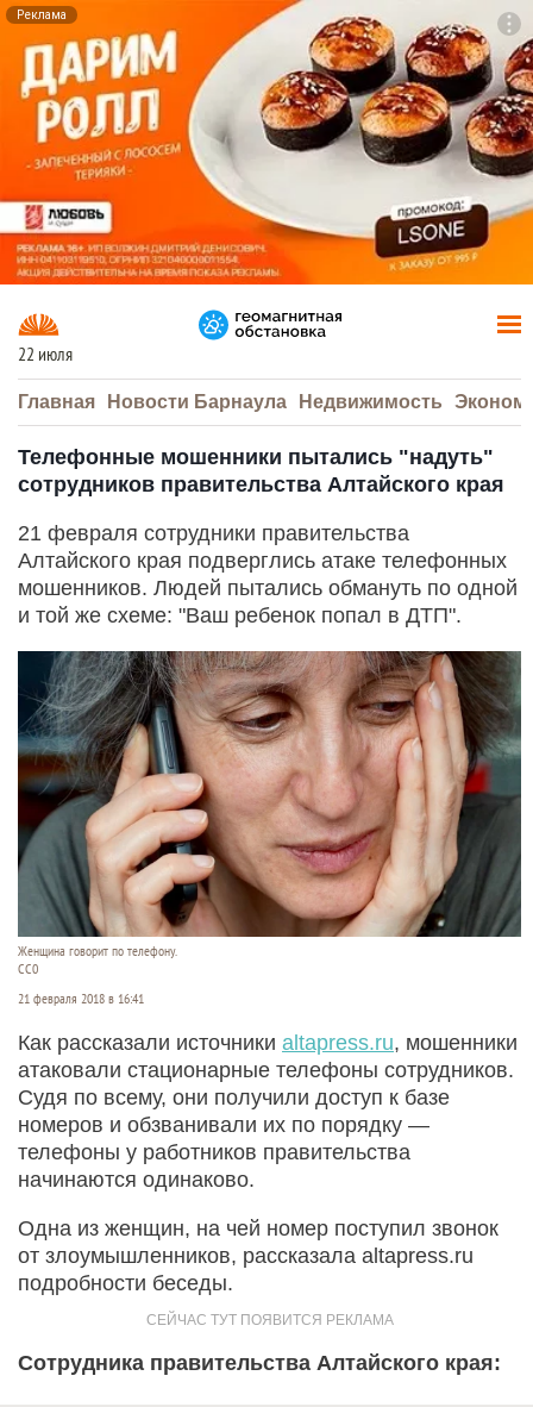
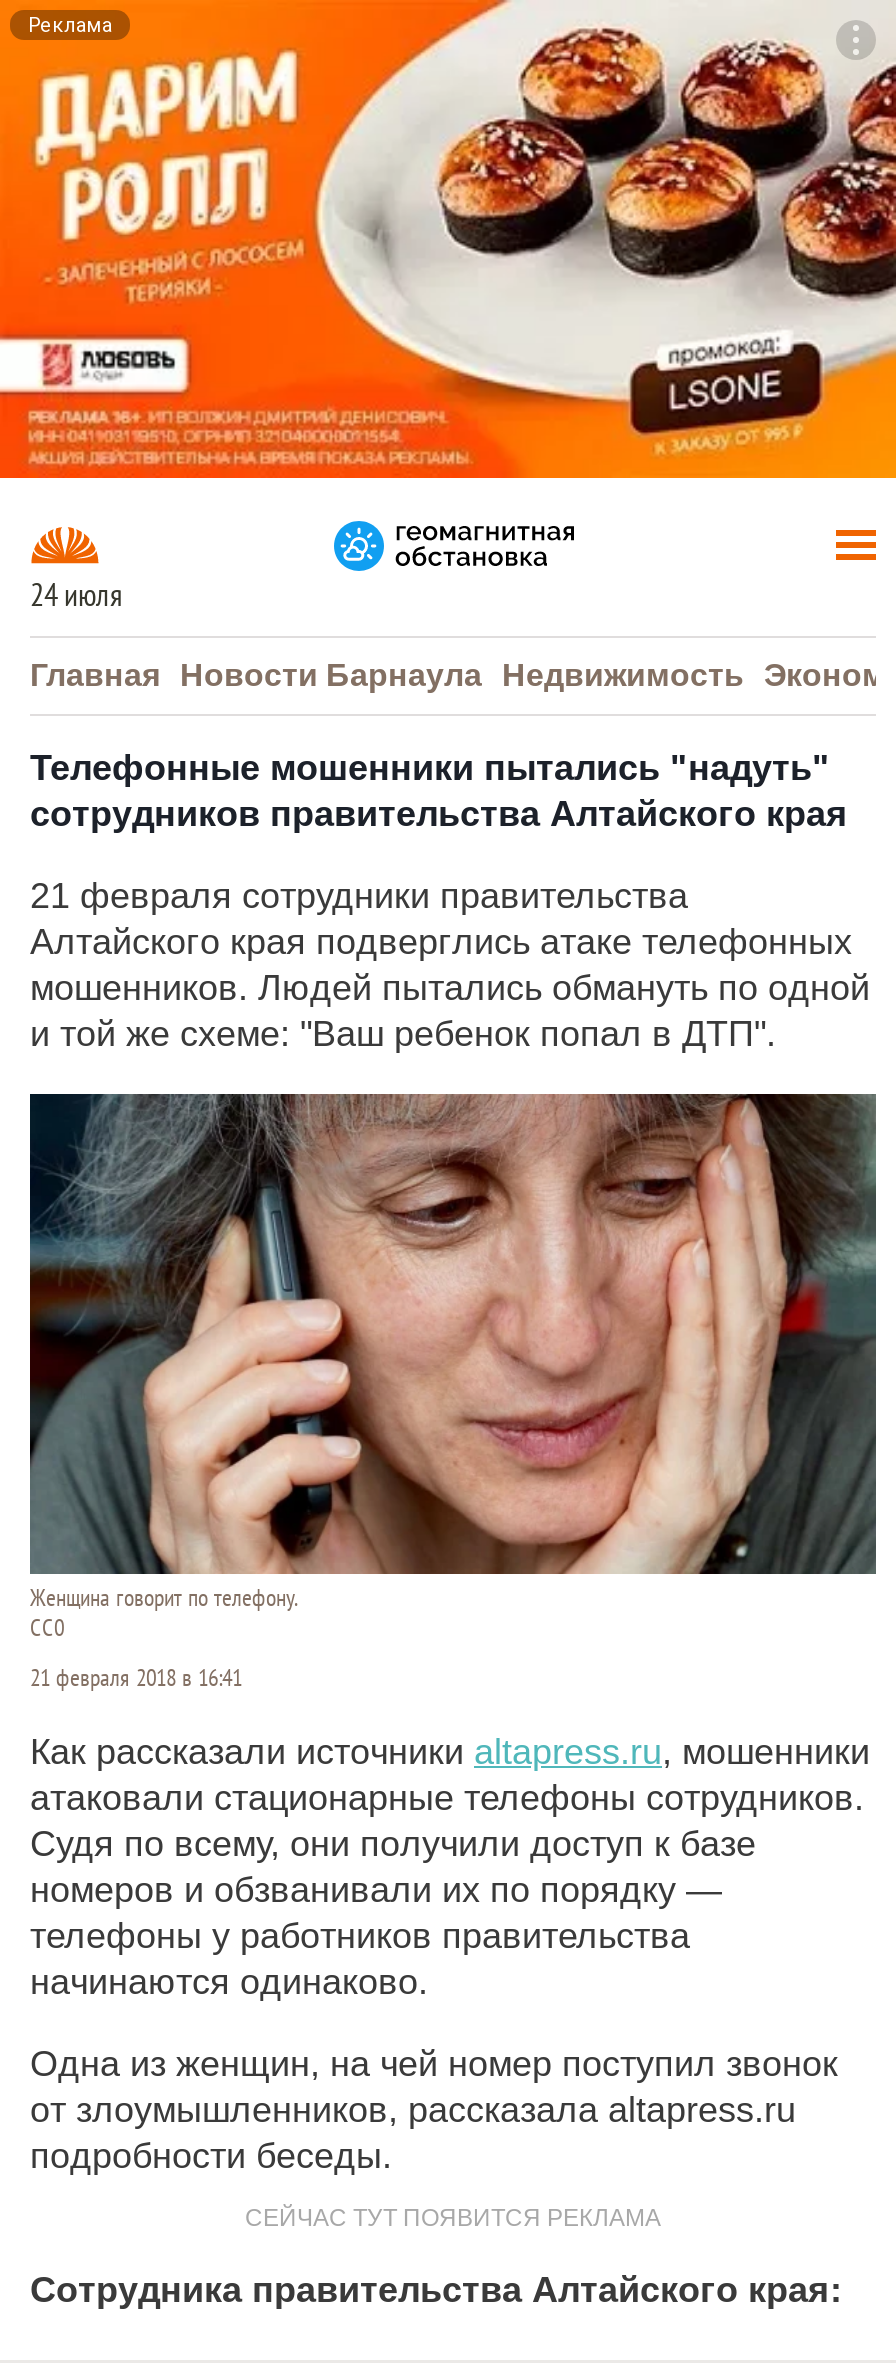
[18,344,73,365] 22 июля -> [30,578,122,614] 24 июля

